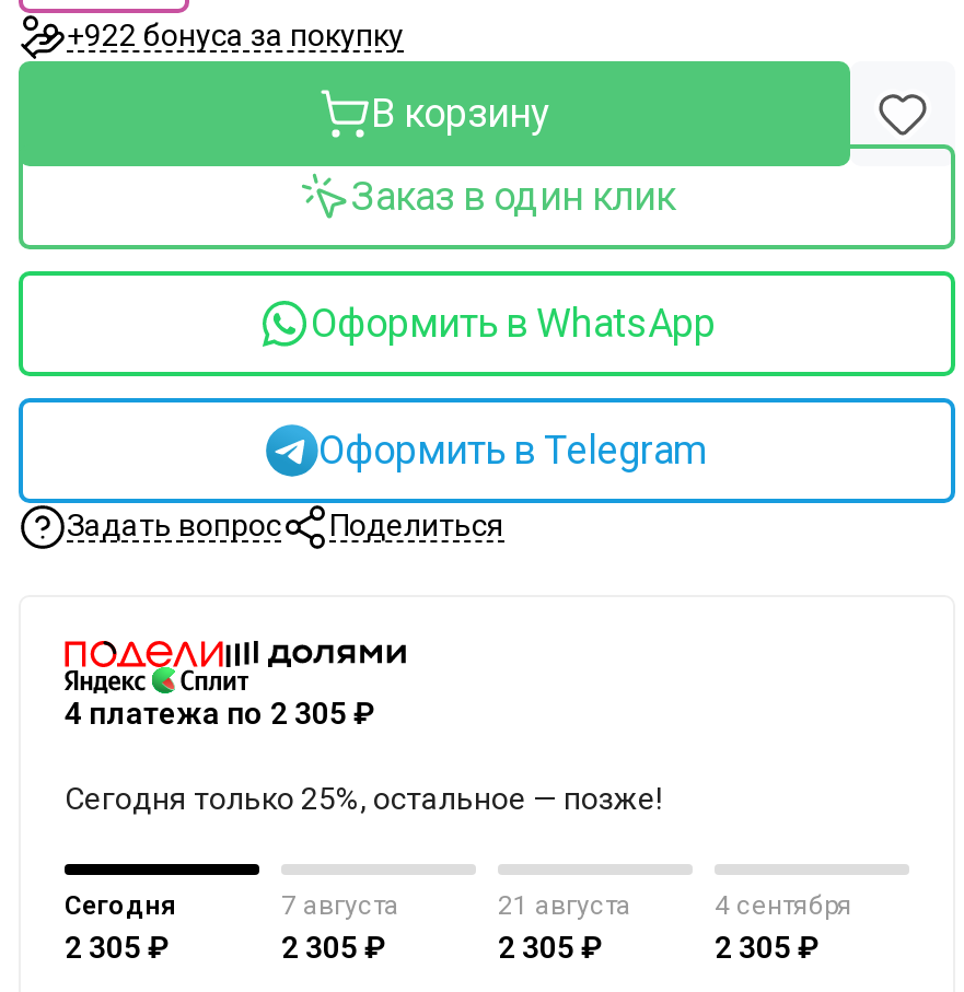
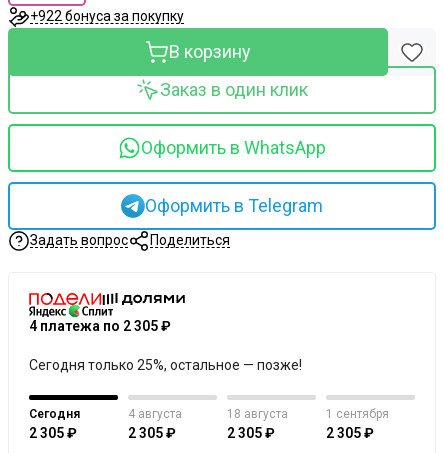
[281,890,399,920] 7 августа -> [128,407,182,421] 4 августа
[498,890,631,920] 21 августа -> [227,407,288,421] 18 августа
[715,890,852,920] 4 сентября -> [326,407,389,421] 1 сентября

